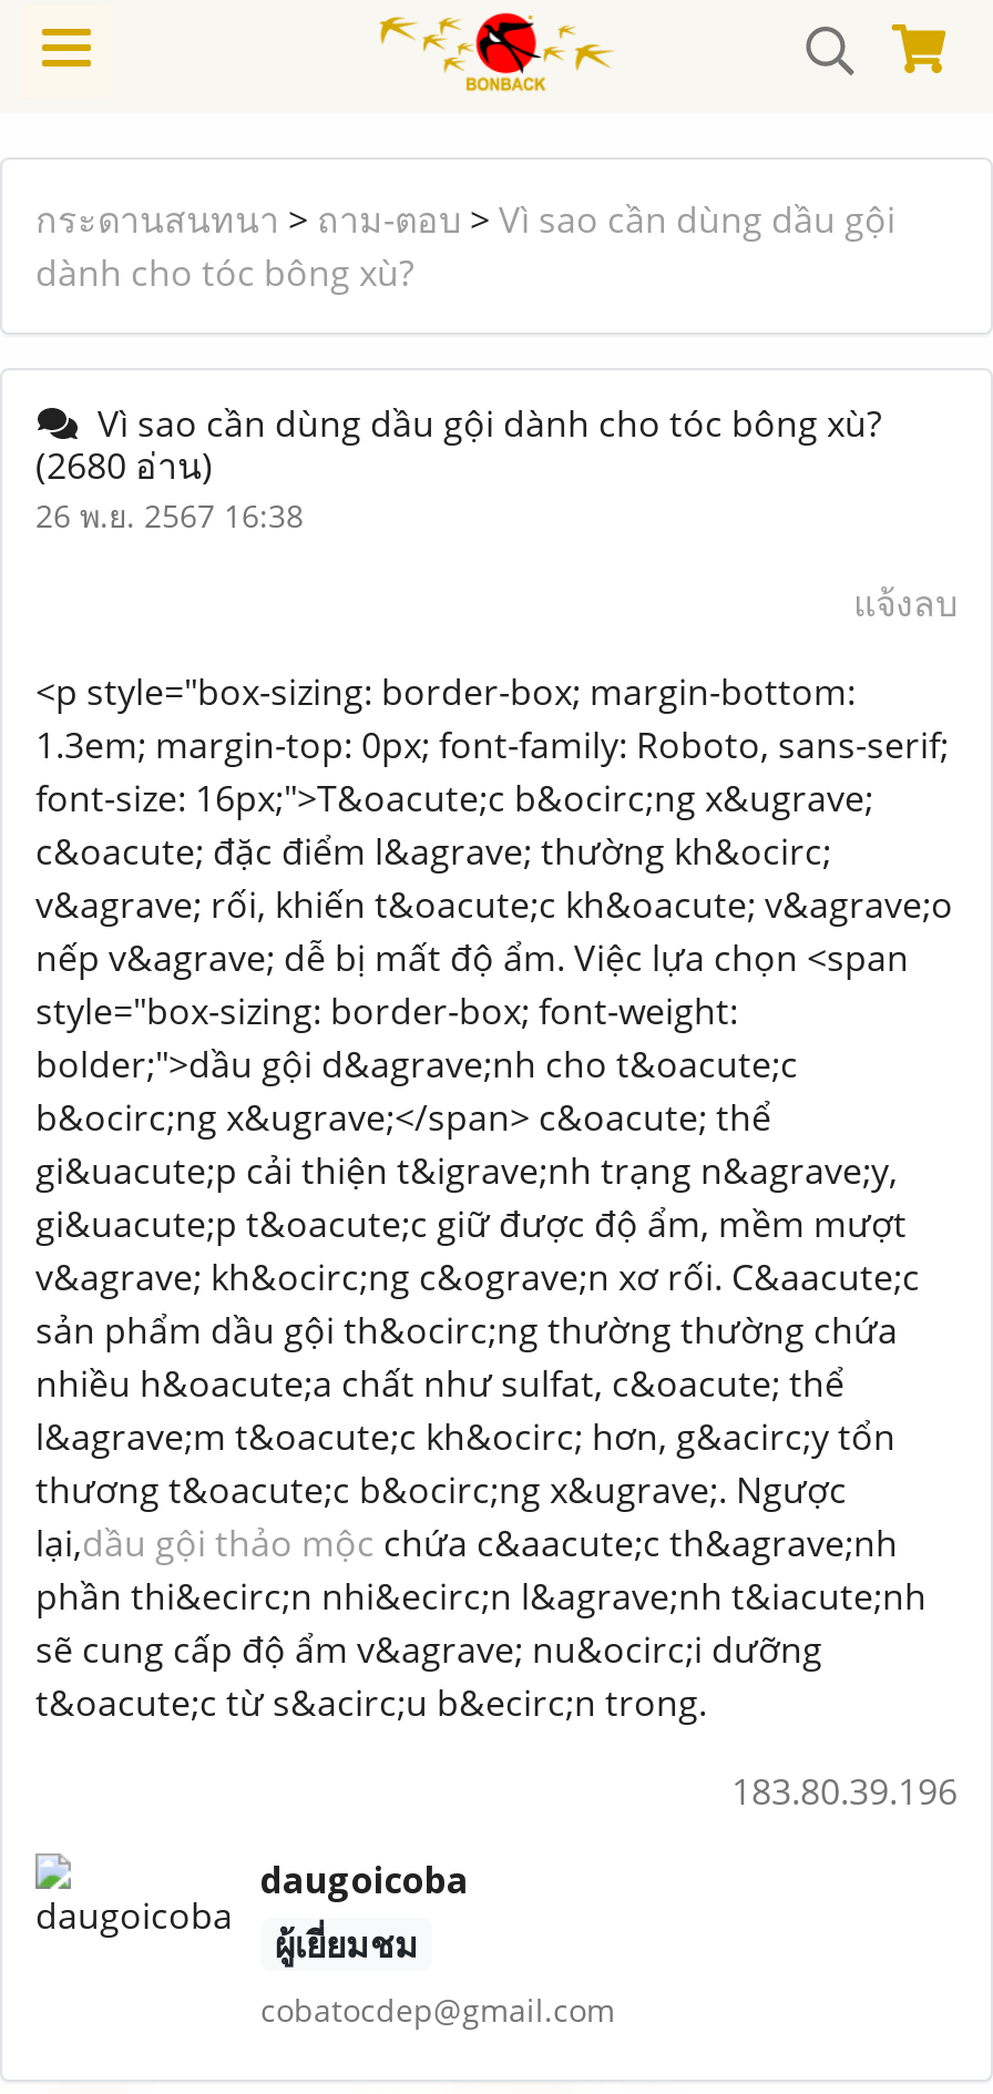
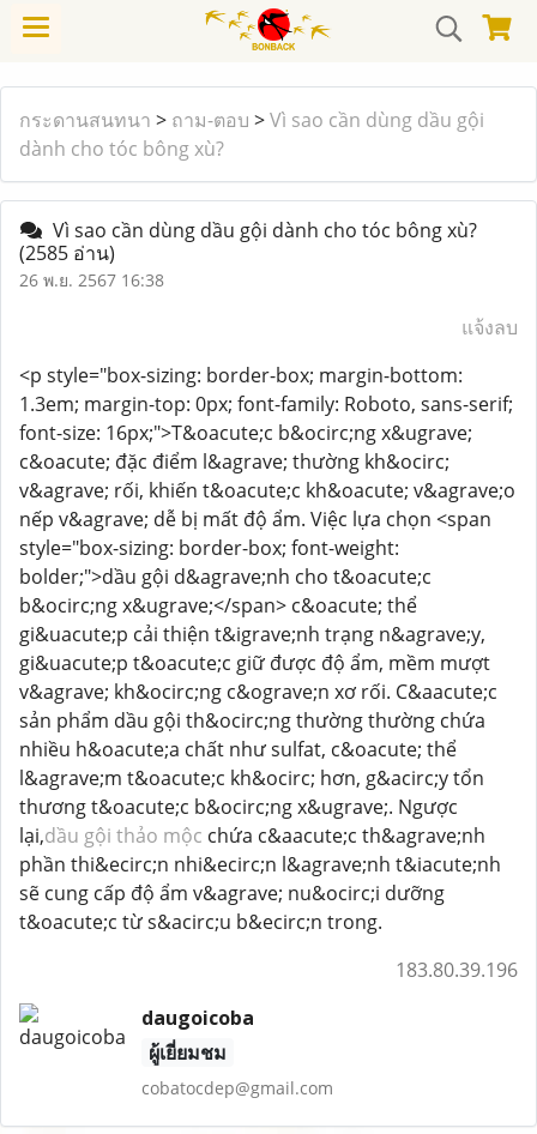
[35,441,213,490] (2680 อ่าน) -> [19,240,115,266] (2585 อ่าน)

